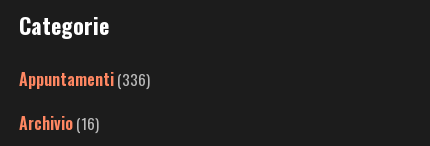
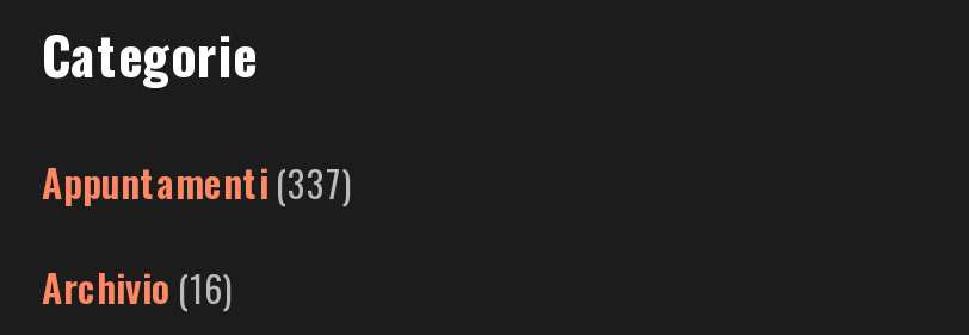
[19,67,150,91] Appuntamenti (336) -> [42,155,352,212] Appuntamenti (337)

